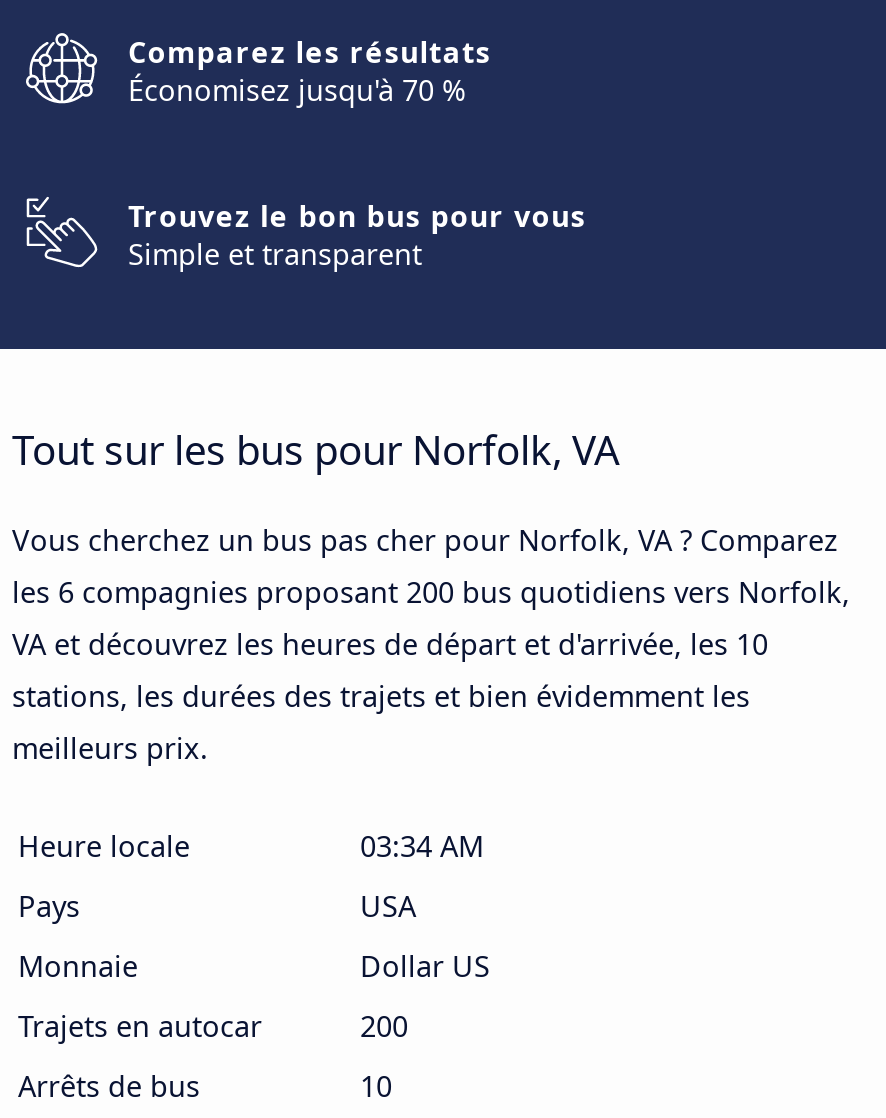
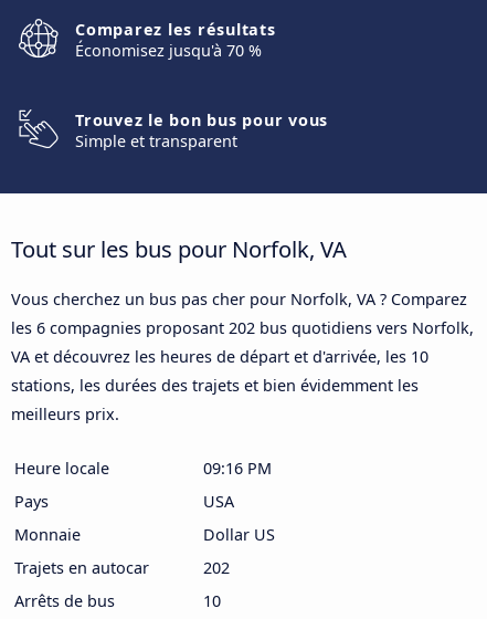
[12,573,850,611] les 6 compagnies proposant 200 bus quotidiens vers Norfolk, -> [11,317,474,338] les 6 compagnies proposant 202 bus quotidiens vers Norfolk,
[360,827,484,865] 03:34 AM -> [203,457,272,478] 09:16 PM
[360,1007,408,1045] 200 -> [203,557,230,578] 202

